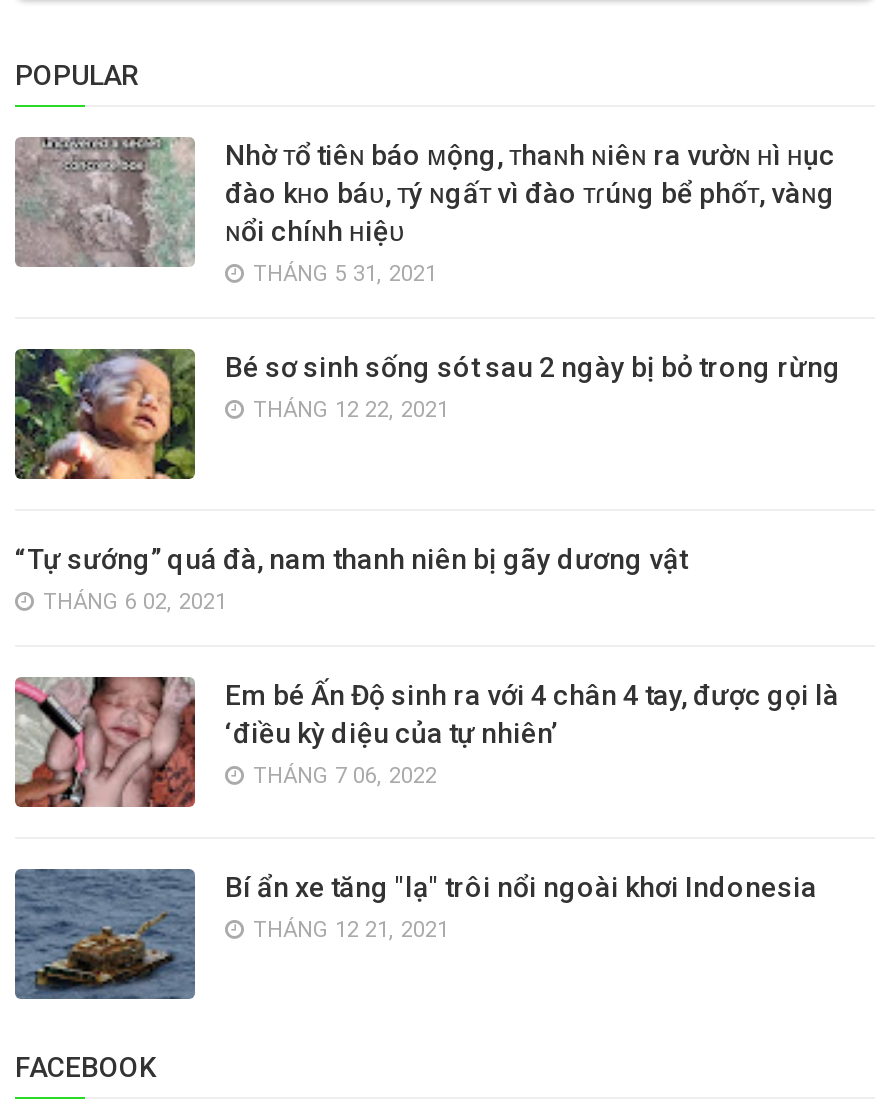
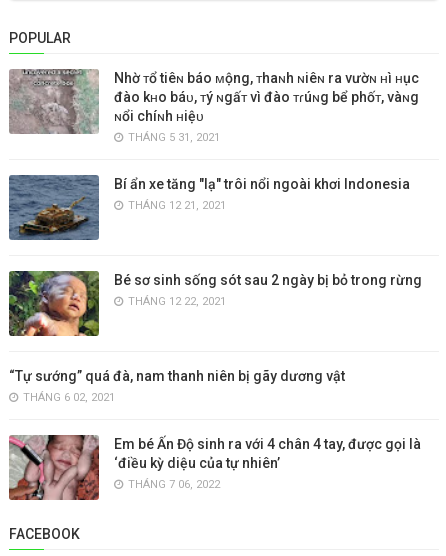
moved [11,346,841,790] -> [7,269,422,491]: [image] | Bé sơ sinh sống sót sau 2 ngày bị bỏ trong rừng | THÁNG 12 22, 2021 | “Tự sướng” quá đà, nam thanh niên bị gãy dương vật | THÁNG 6 02, 2021 | Em bé Ấn Độ sinh ra với 4 chân 4 tay, được gọi là | ‘điều kỳ diệu của tự nhiên’ | THÁNG 7 06, 2022
moved [13,868,817,1002] -> [9,174,410,241]: [image] | Bí ẩn xe tăng "lạ" trôi nổi ngoài khơi Indonesia | THÁNG 12 21, 2021

